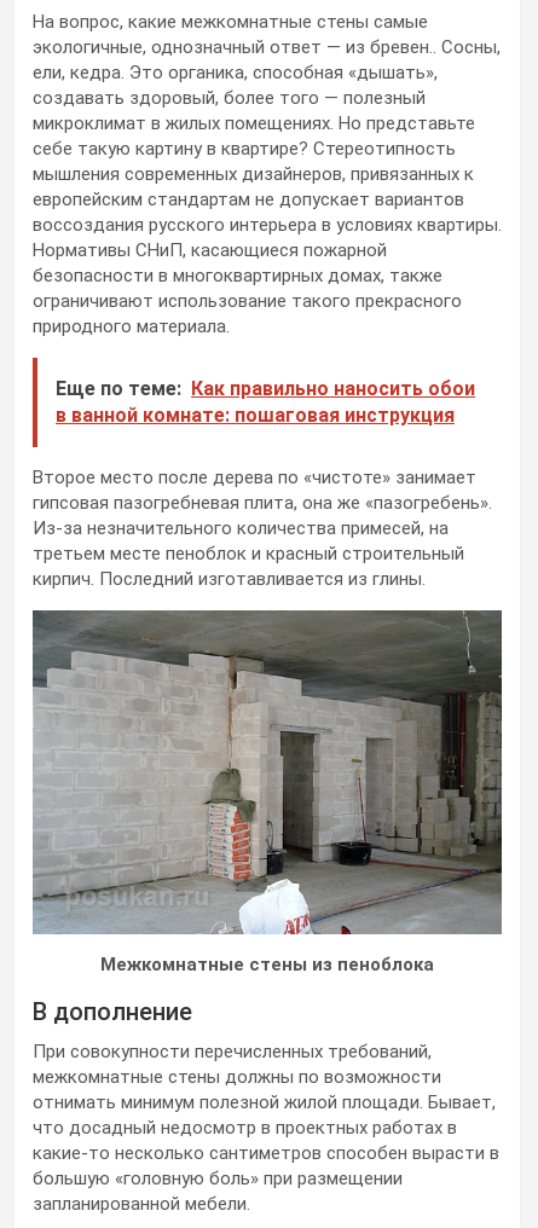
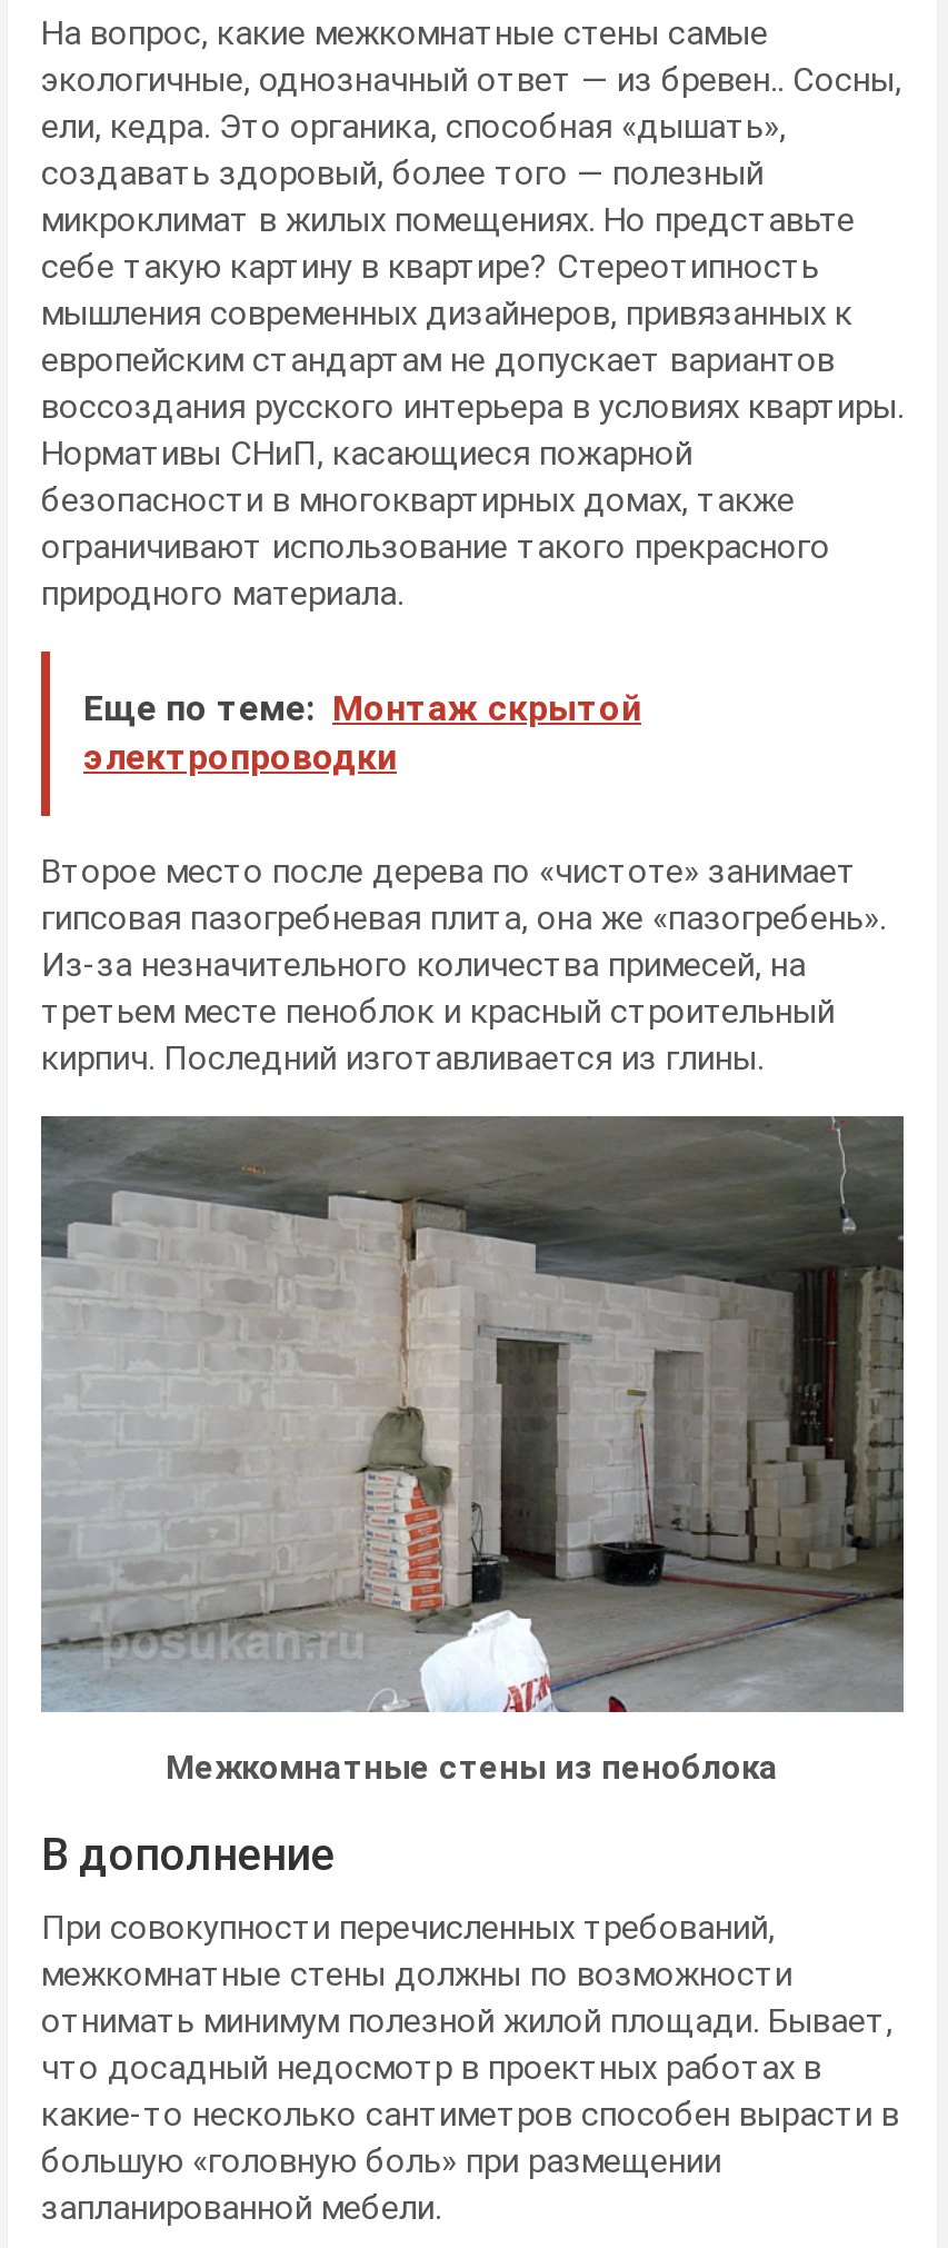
[56,378,475,427] Еще по теме: Как правильно наносить обои | в ванной комнате: пошаговая инструкция -> [83,688,641,779] Еще по теме: Монтаж скрытой | электропроводки

